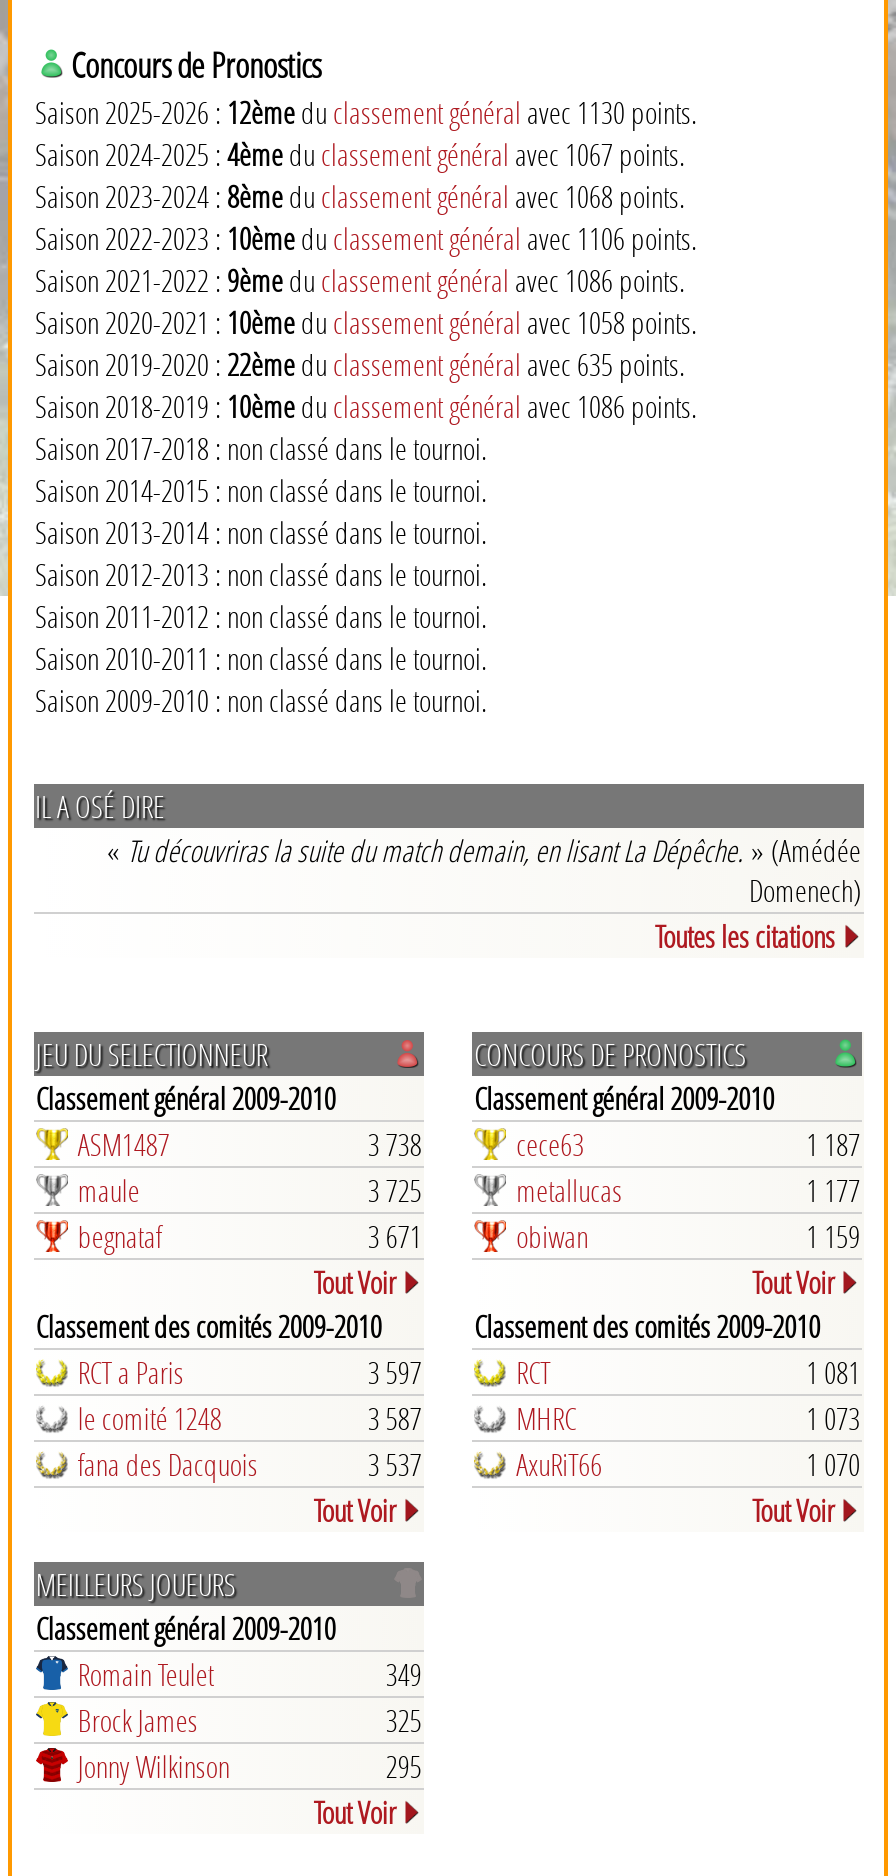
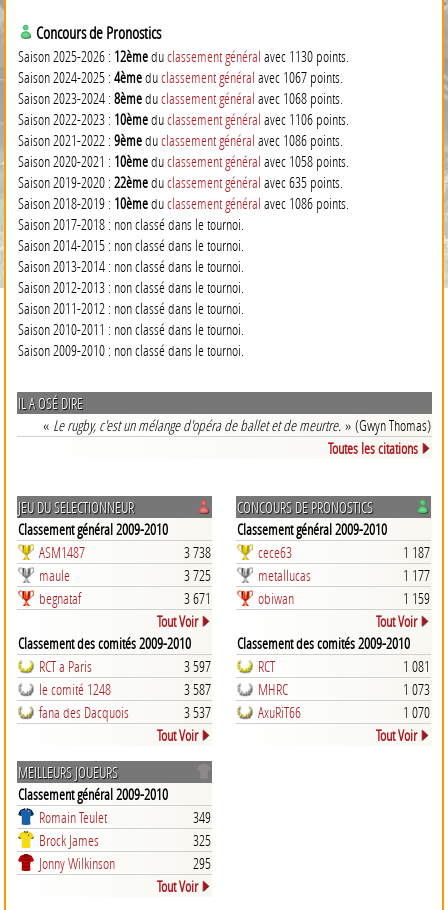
[107,830,861,910] «Tu découvriras la suite du match demain, en lisant La Dépêche.» (Amédée | Domenech) -> [42,415,430,435] «Le rugby, c'est un mélange d'opéra de ballet et de meurtre.» (Gwyn Thomas)

